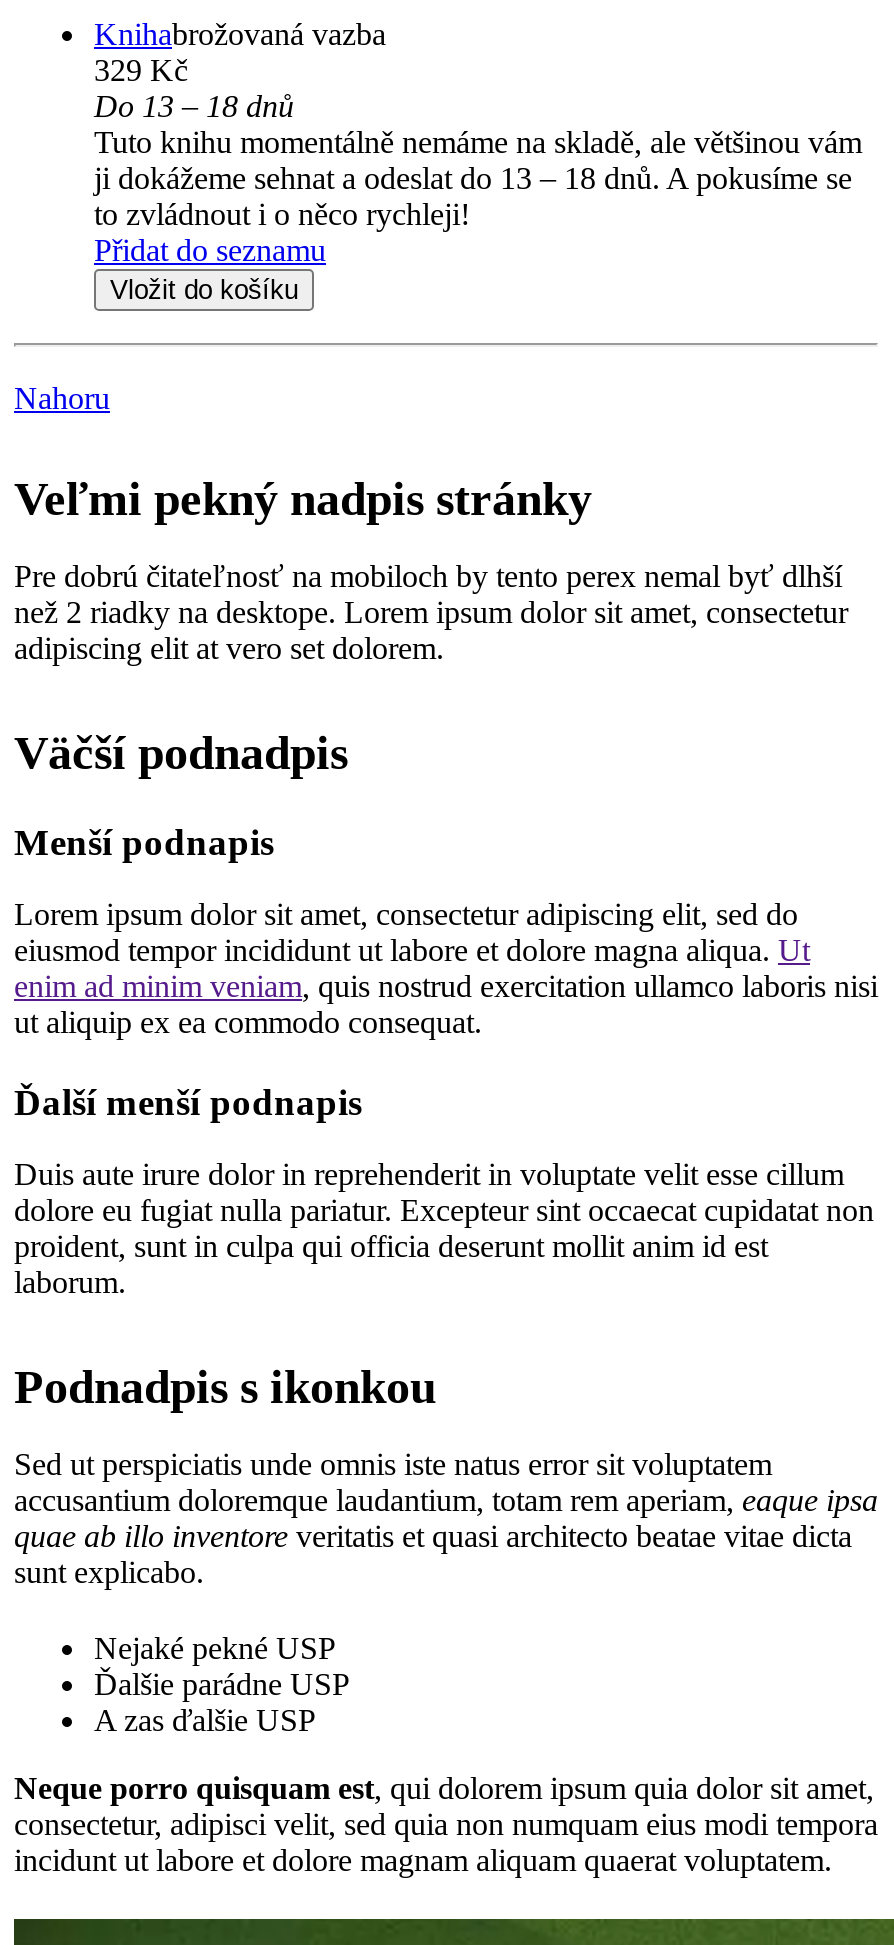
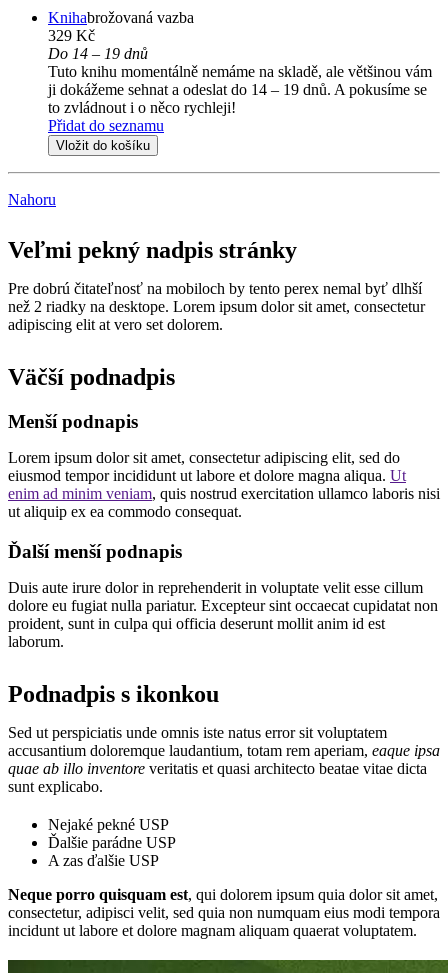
[94,90,294,124] Do 13 – 18 dnů -> [48,45,148,62] Do 14 – 19 dnů
[94,162,852,196] ji dokážeme sehnat a odeslat do 13 – 18 dnů. A pokusíme se -> [48,81,427,98] ji dokážeme sehnat a odeslat do 14 – 19 dnů. A pokusíme se

